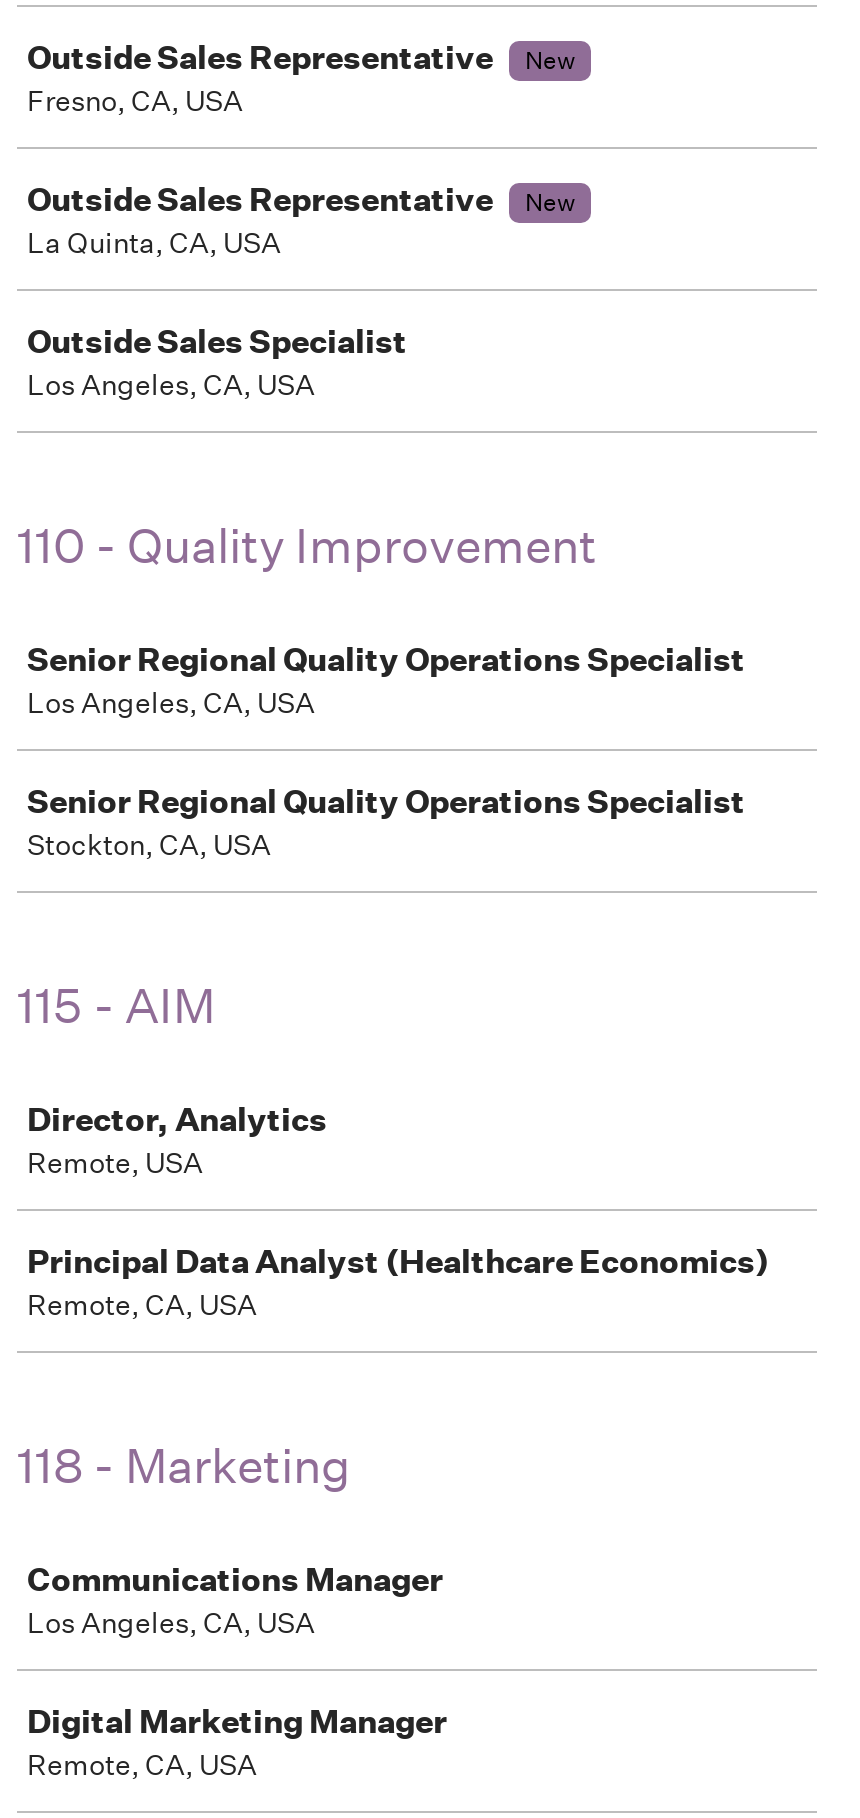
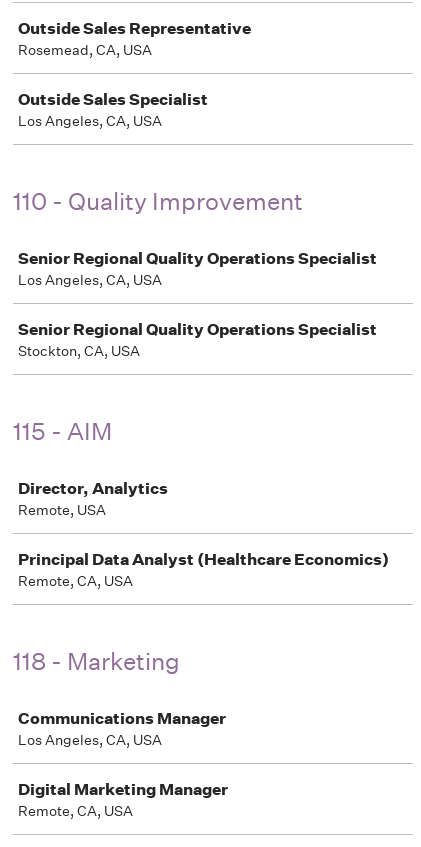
[27,43,575,261] New | Fresno, CA, USA | Outside Sales Representative | New | La Quinta, CA, USA -> [18,41,152,59] Rosemead, CA, USA

